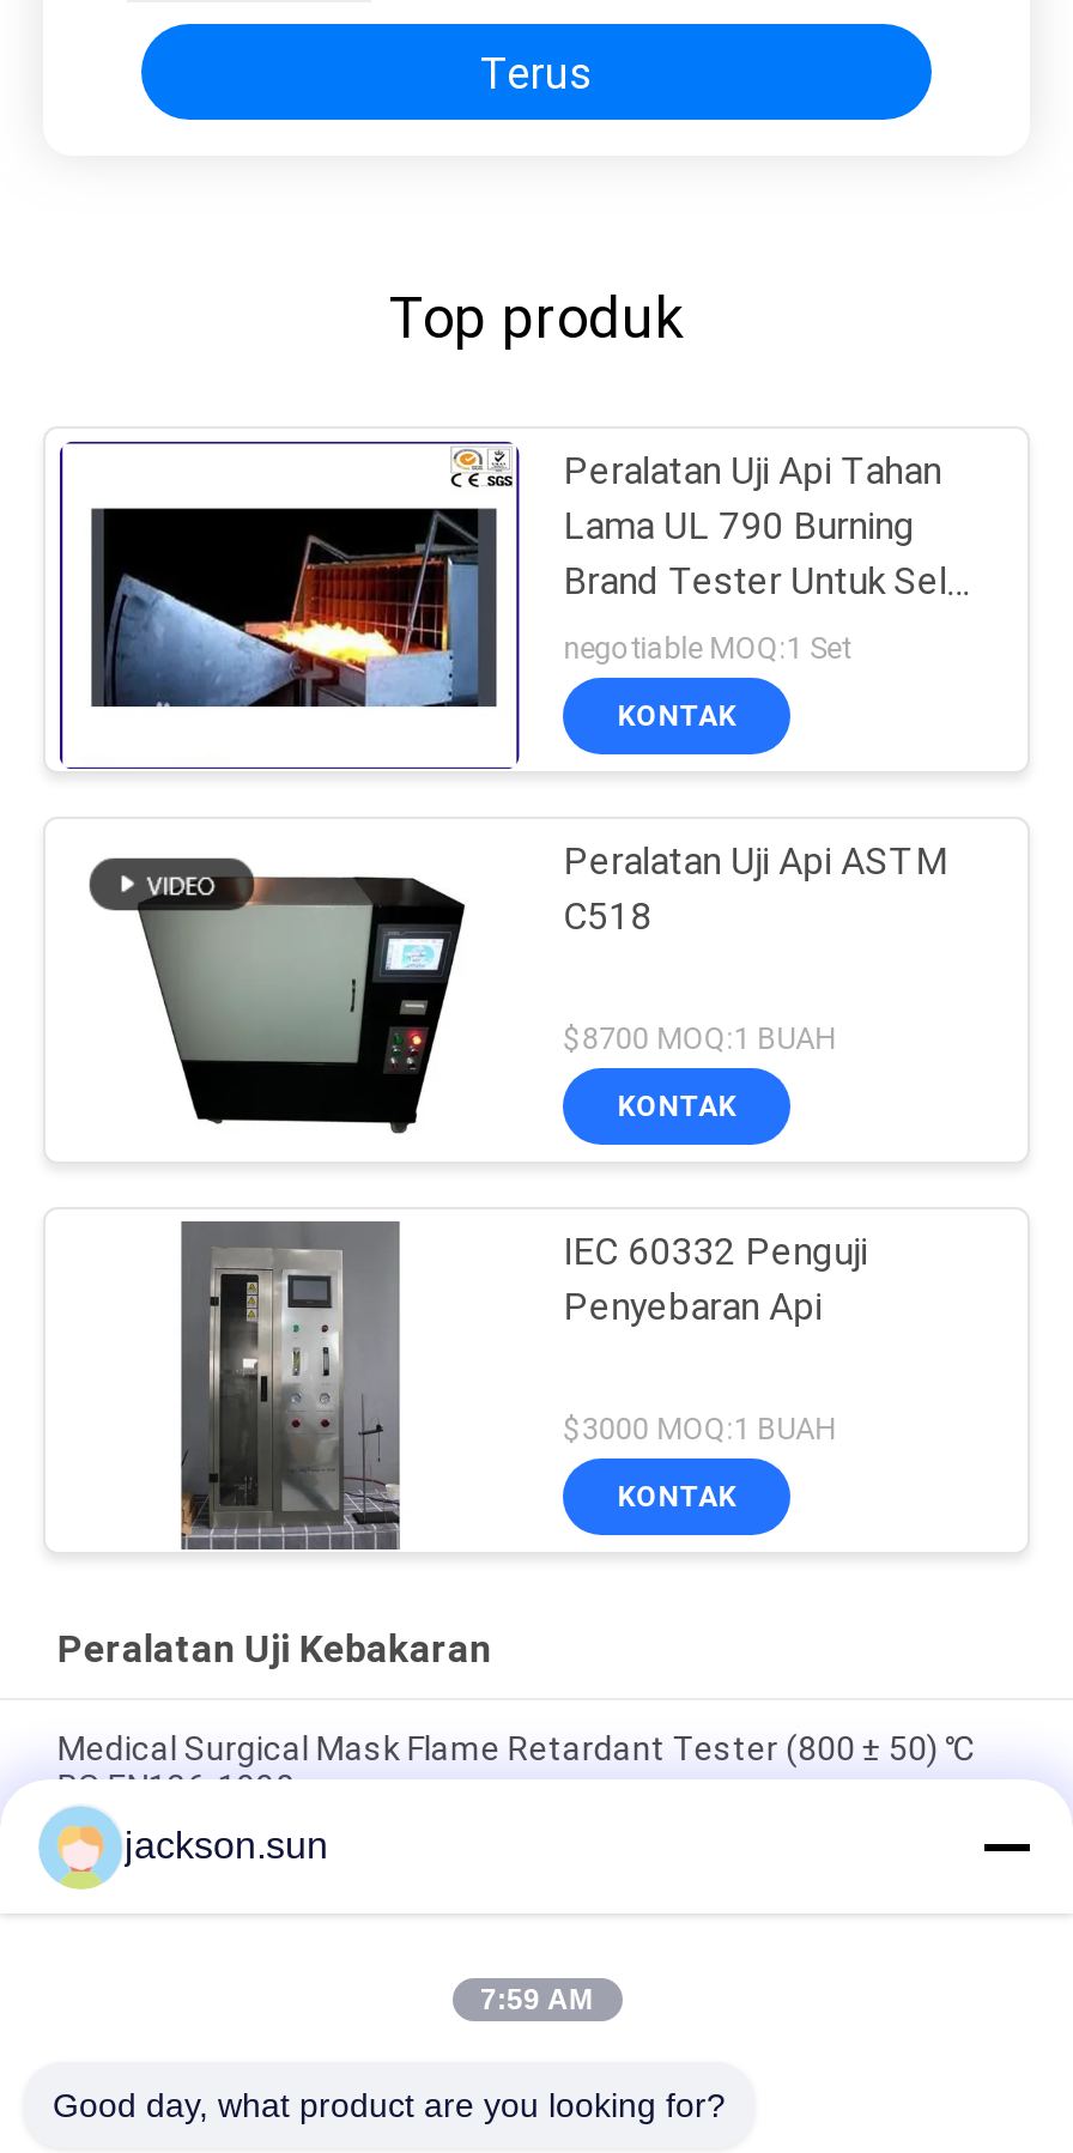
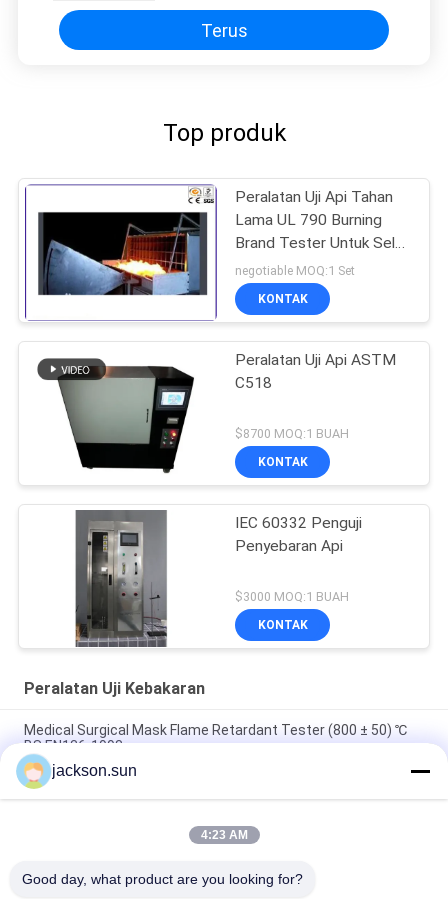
[480,1983,593,2016] 7:59 AM -> [200,828,247,842] 4:23 AM

